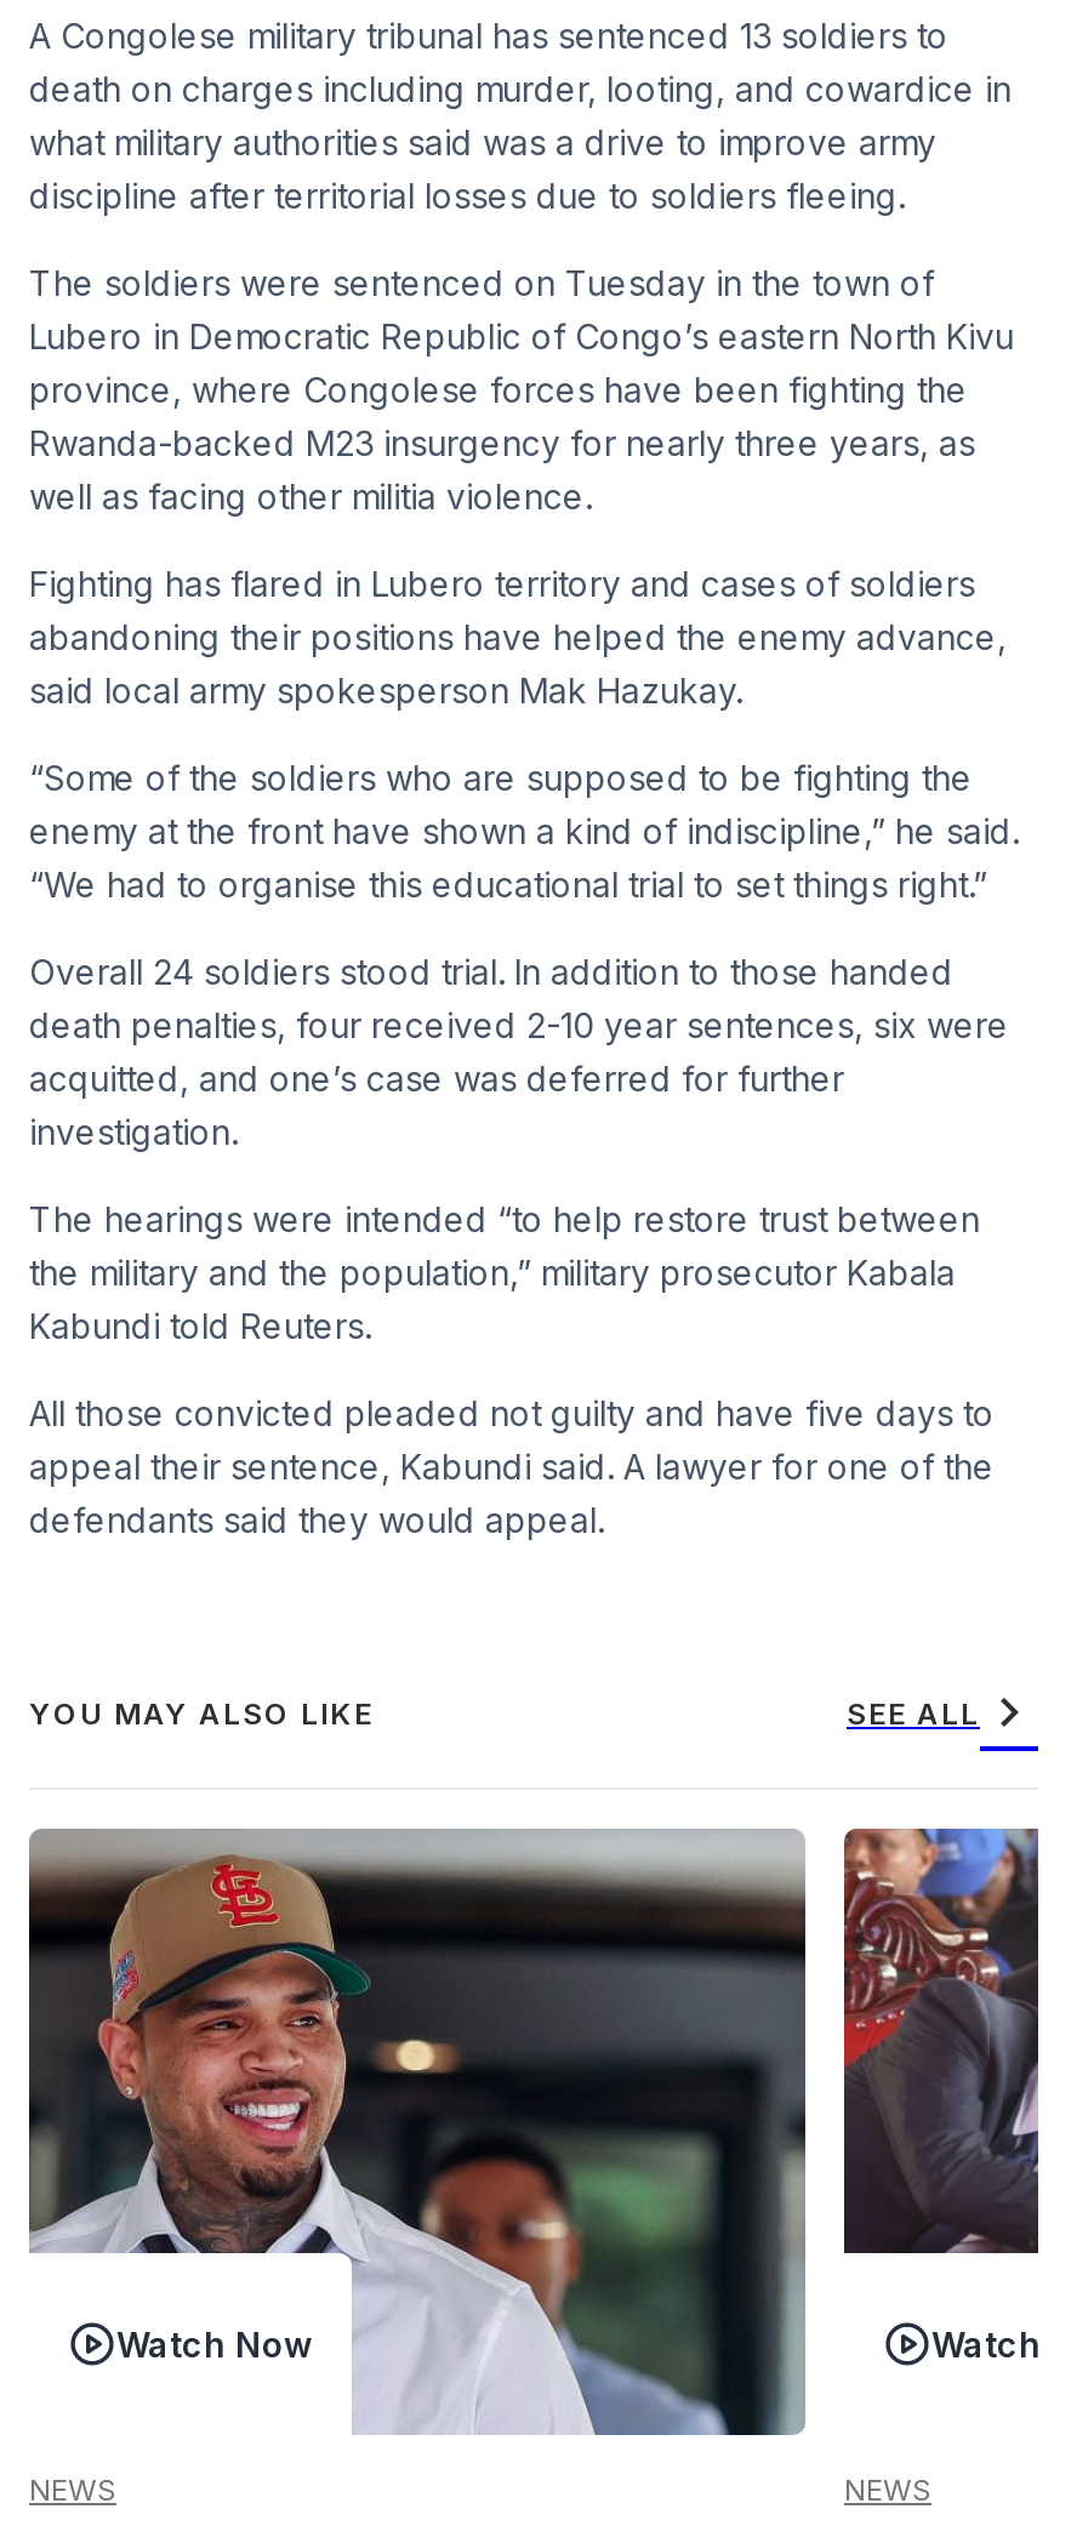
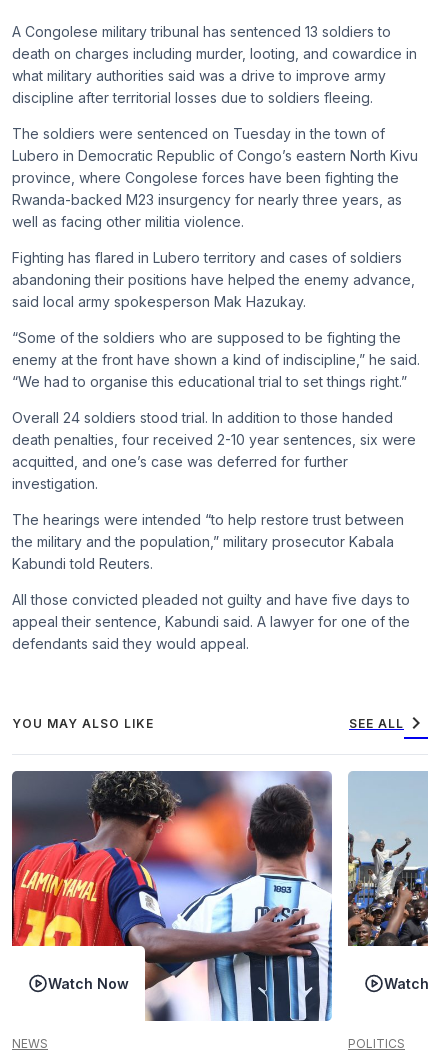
[29,1829,931,2507] [image] | NEWS -> [12,771,405,1051] [image] | POLITICS
[842,1826,1041,2253] [image] -> [347,771,428,947] [image]

